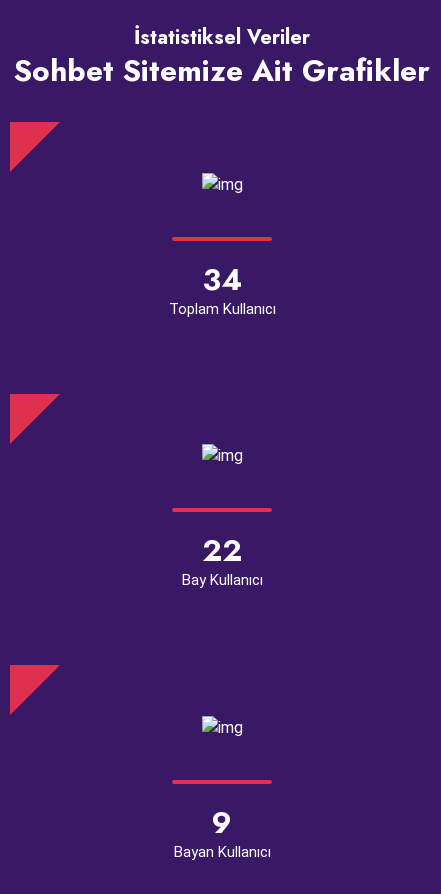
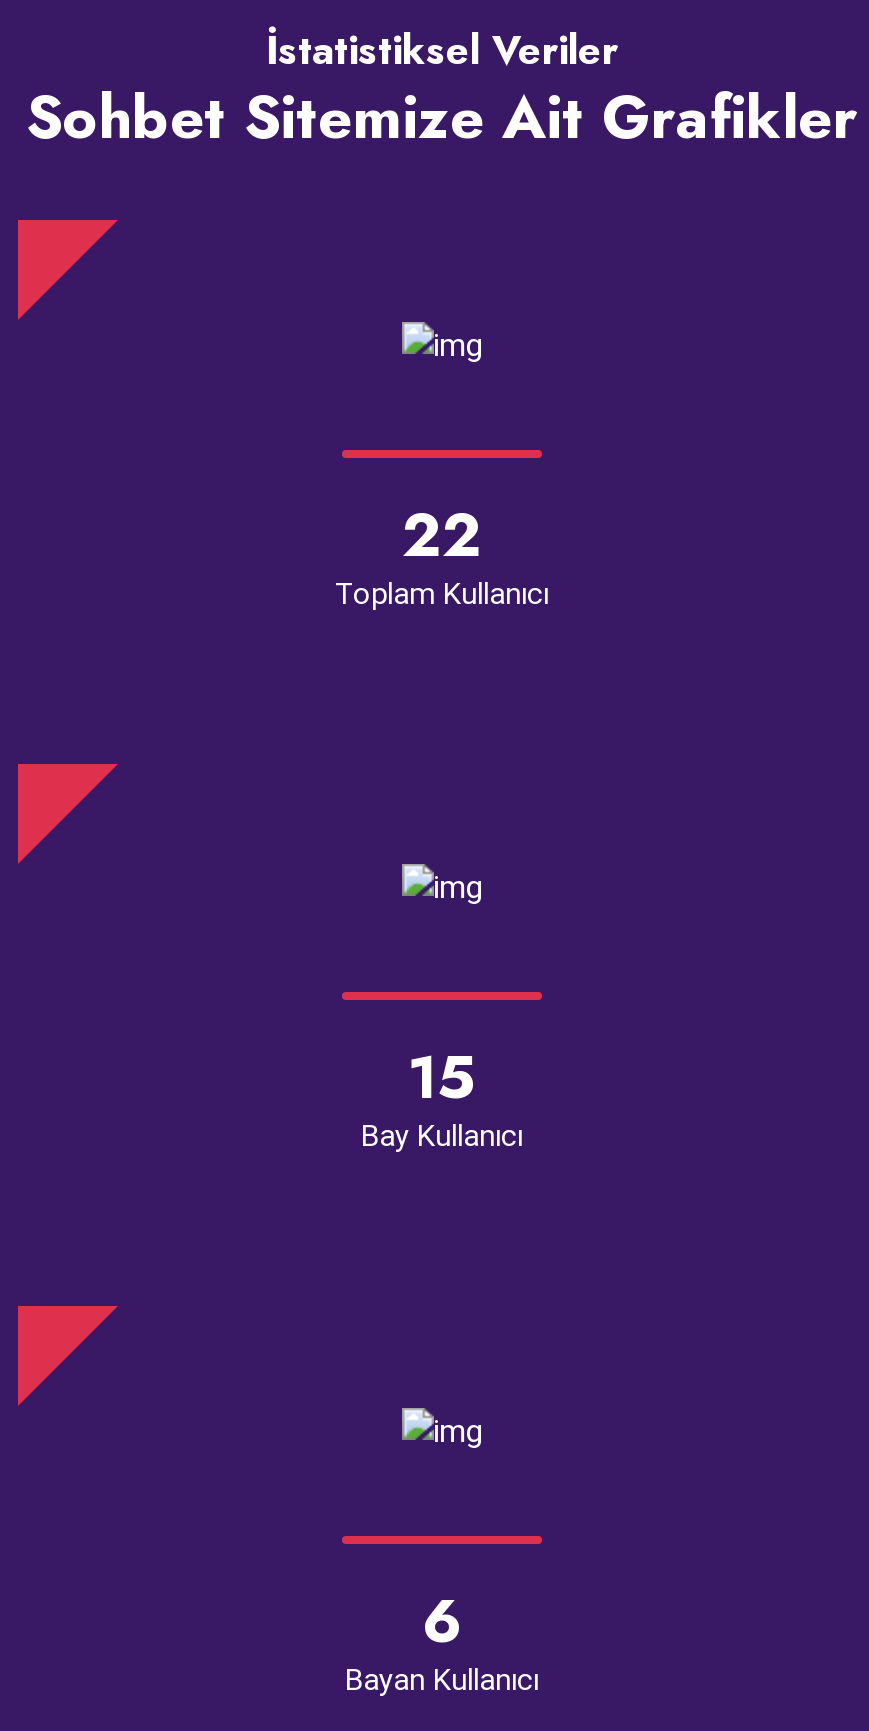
[202,258,241,301] 34 -> [402,491,482,577] 22
[202,529,242,572] 22 -> [407,1035,477,1121] 15
[212,801,232,844] 9 -> [422,1578,462,1664] 6

